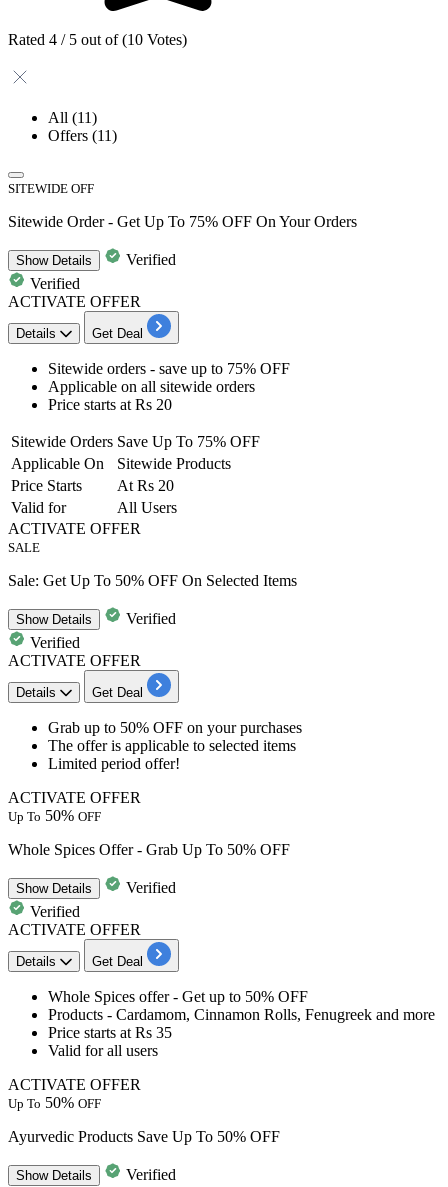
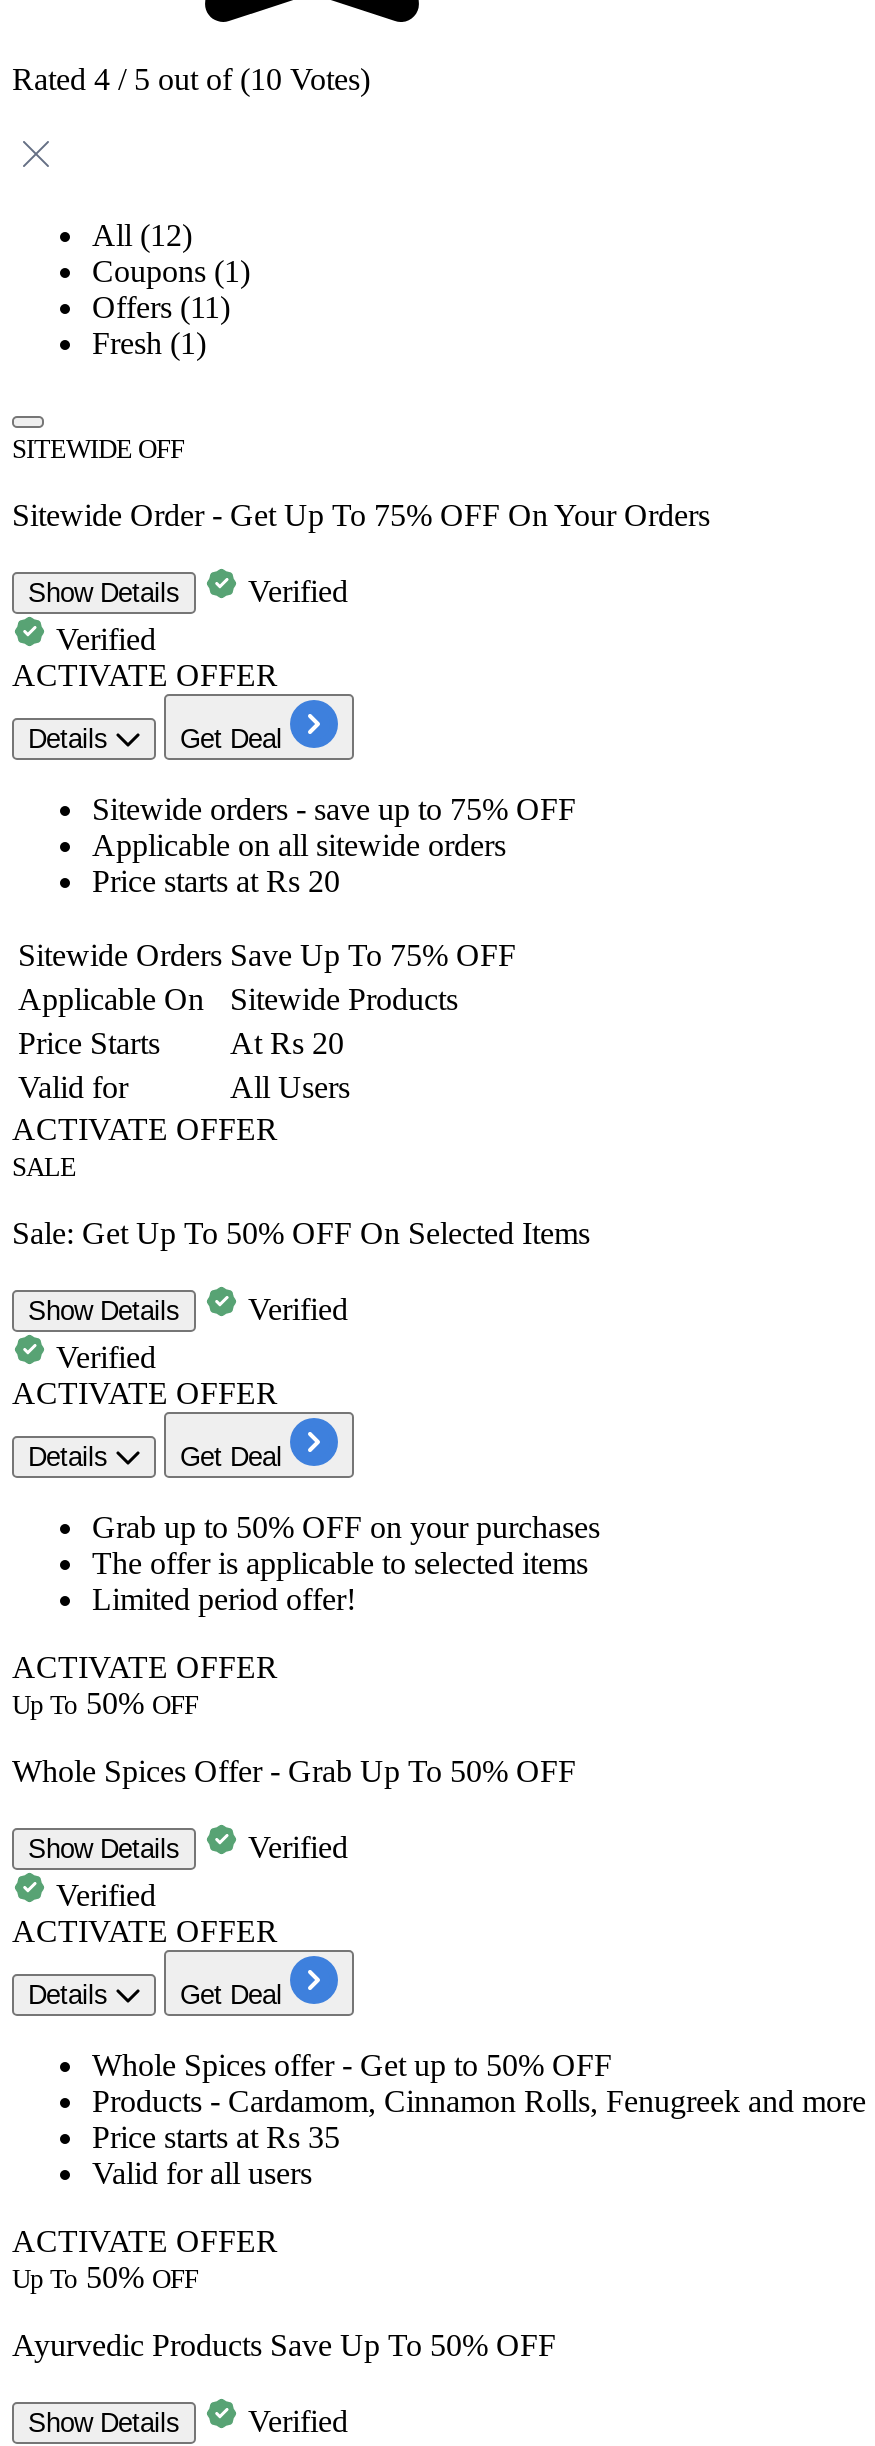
[48,109,97,126] All (11) -> [92,218,250,288] All (12) | Coupons (1)
none -> [92,326,206,360] Fresh (1)

